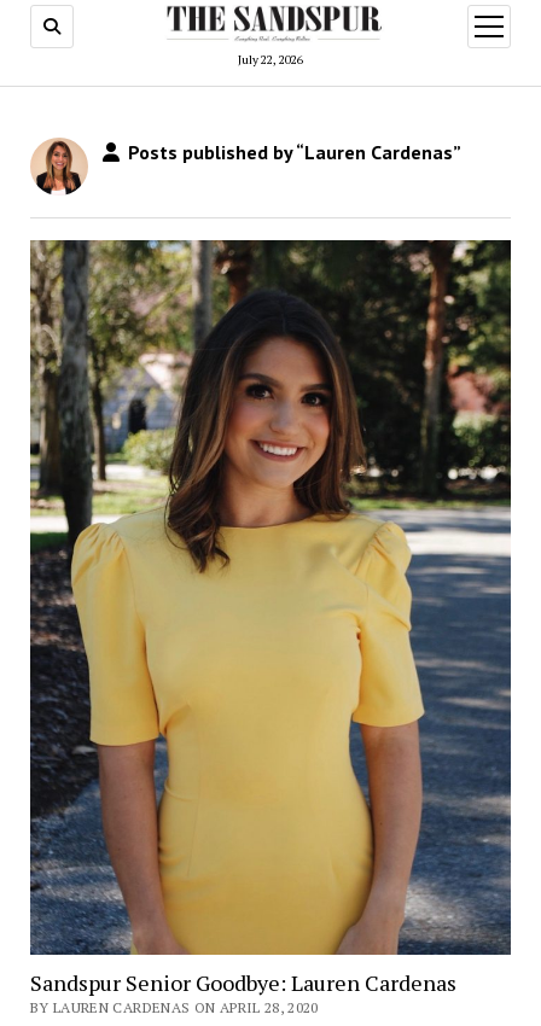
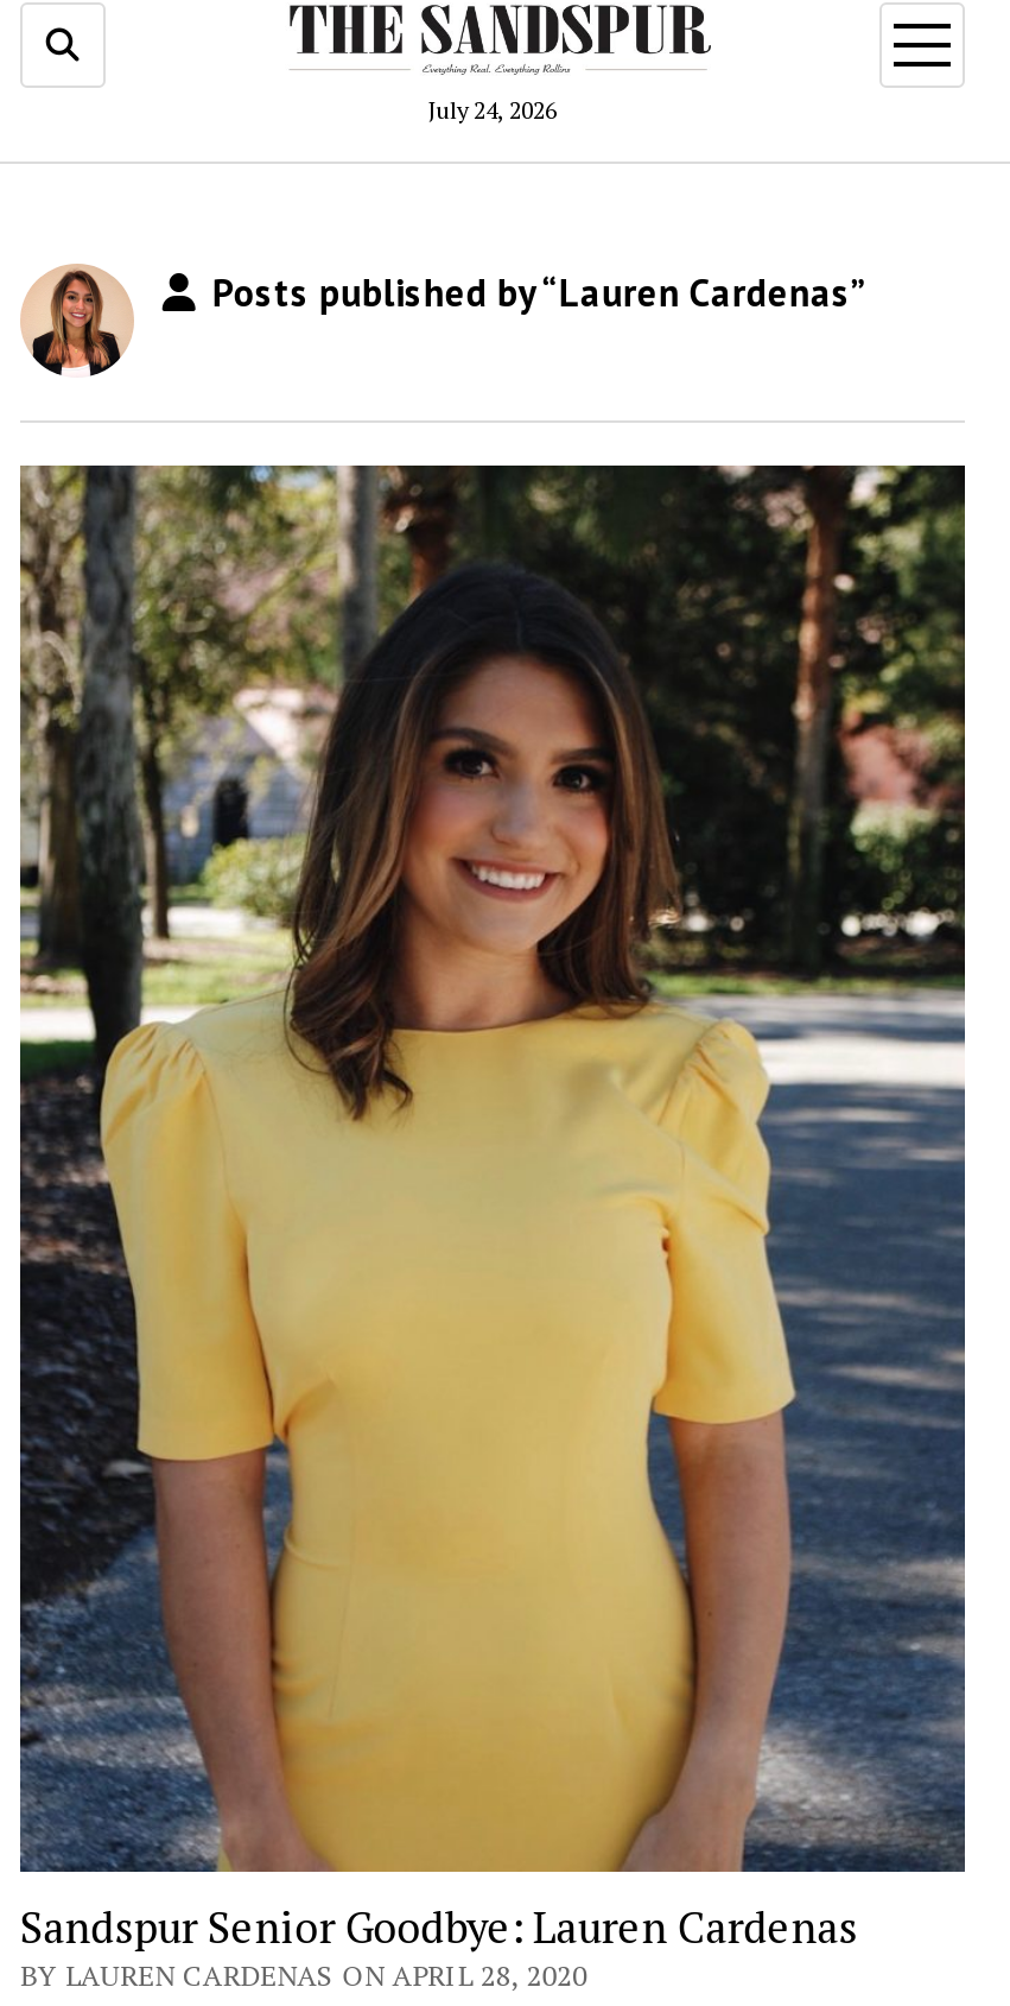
[238,52,303,67] July 22, 2026 -> [428,94,557,125] July 24, 2026

